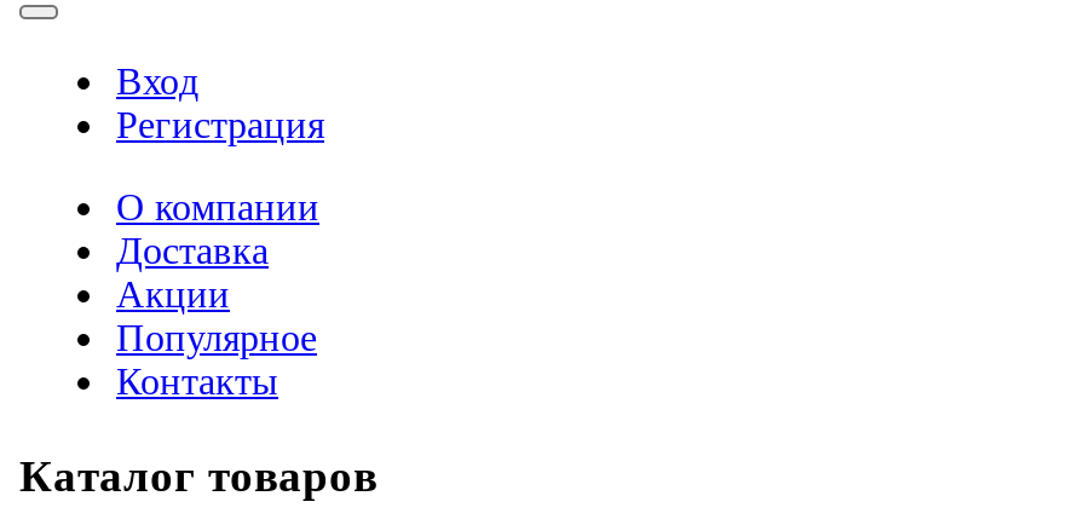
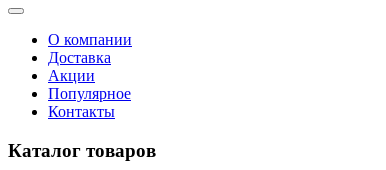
[116,60,324,145] Вход | Регистрация -> none

